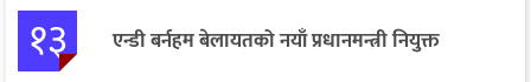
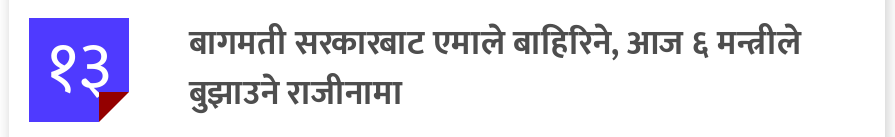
[113,24,440,57] एन्डी बर्नहम बेलायतको नयाँ प्रधानमन्त्री नियुक्त -> [189,17,801,123] बागमती सरकारबाट एमाले बाहिरिने, आज ६ मन्त्रीले | बुझाउने राजीनामा

